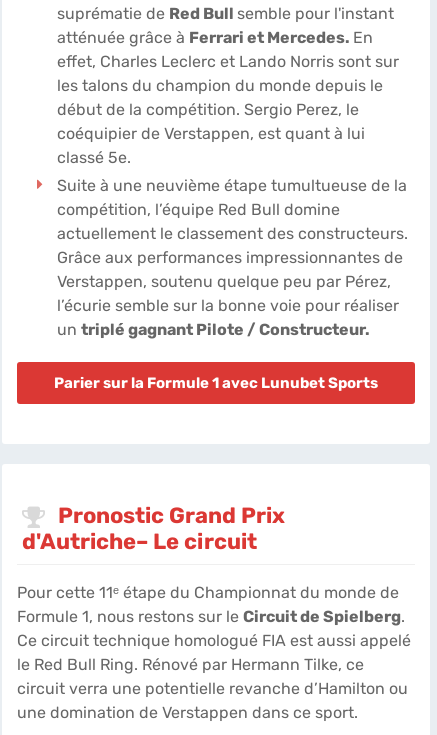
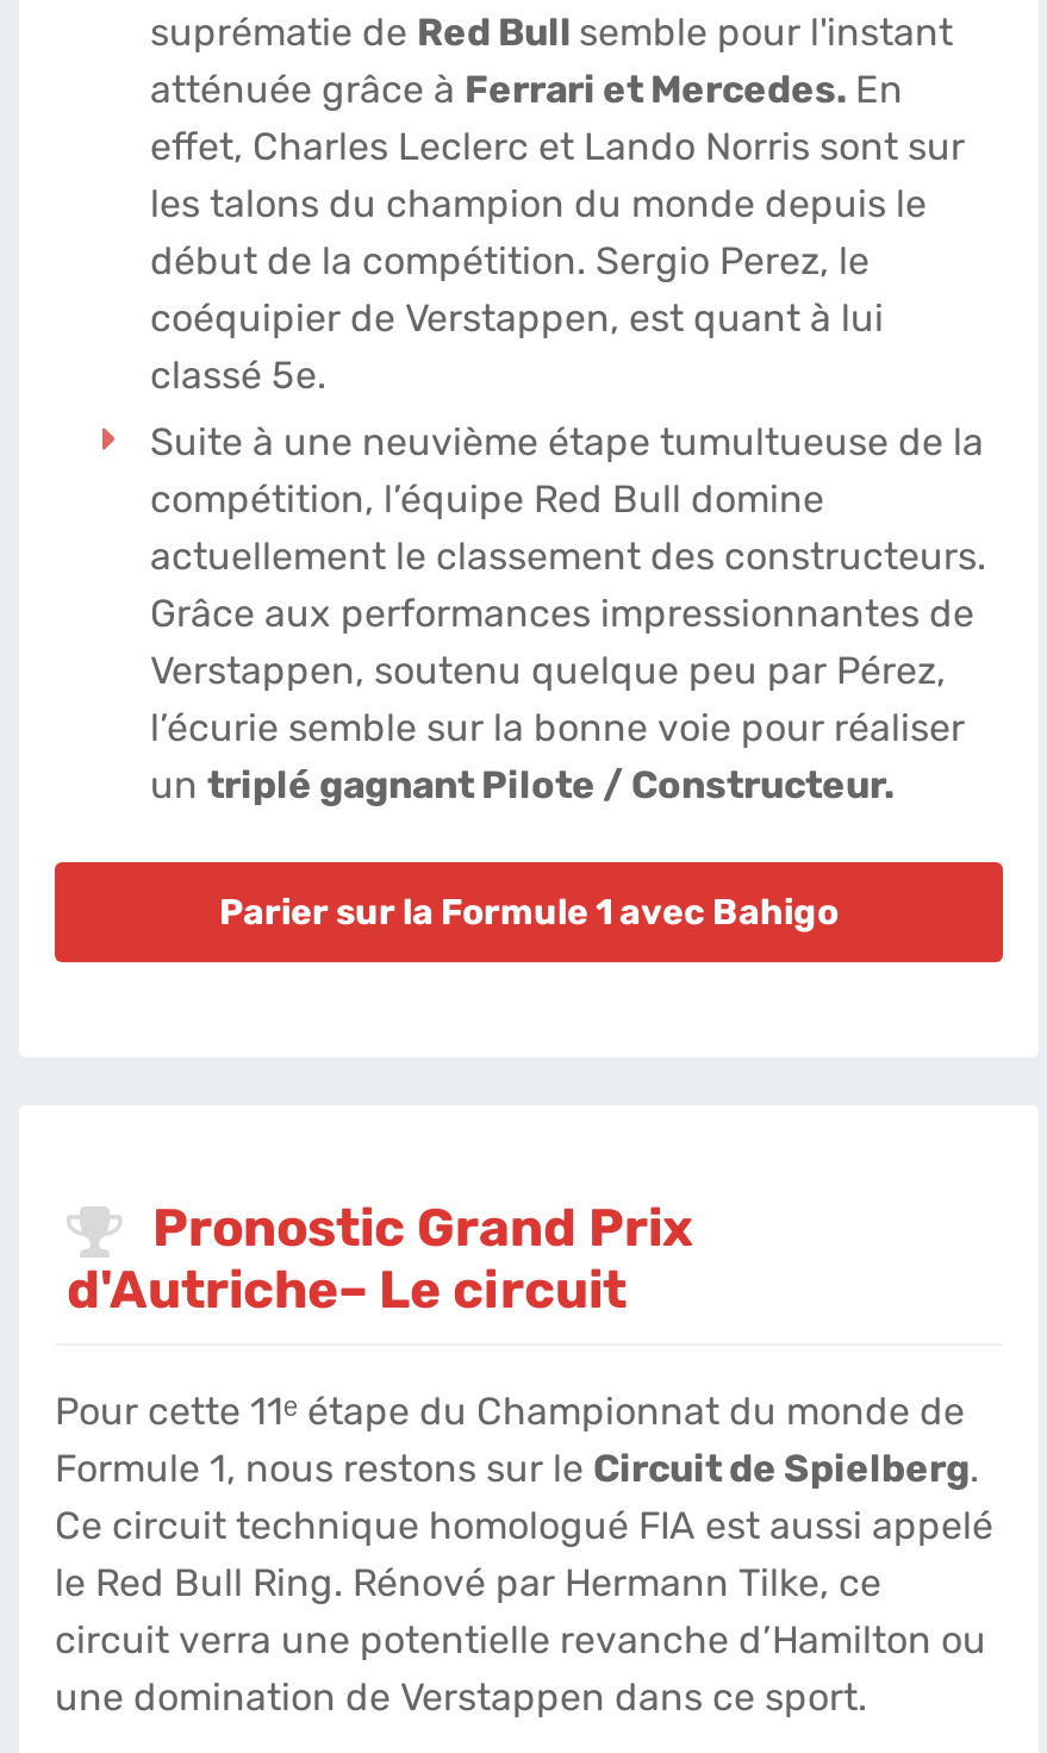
[54,374,378,392] Parier sur la Formule 1 avec Lunubet Sports -> [219,891,839,934] Parier sur la Formule 1 avec Bahigo

